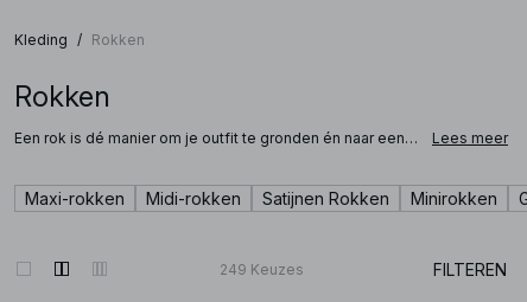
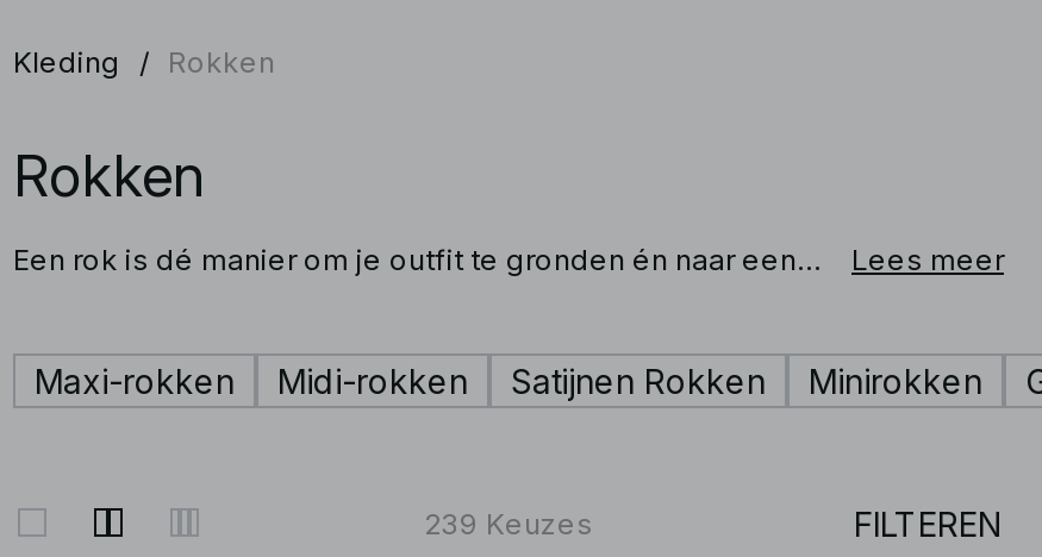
[219,260,303,278] 249 Keuzes -> [424,505,593,540] 239 Keuzes

